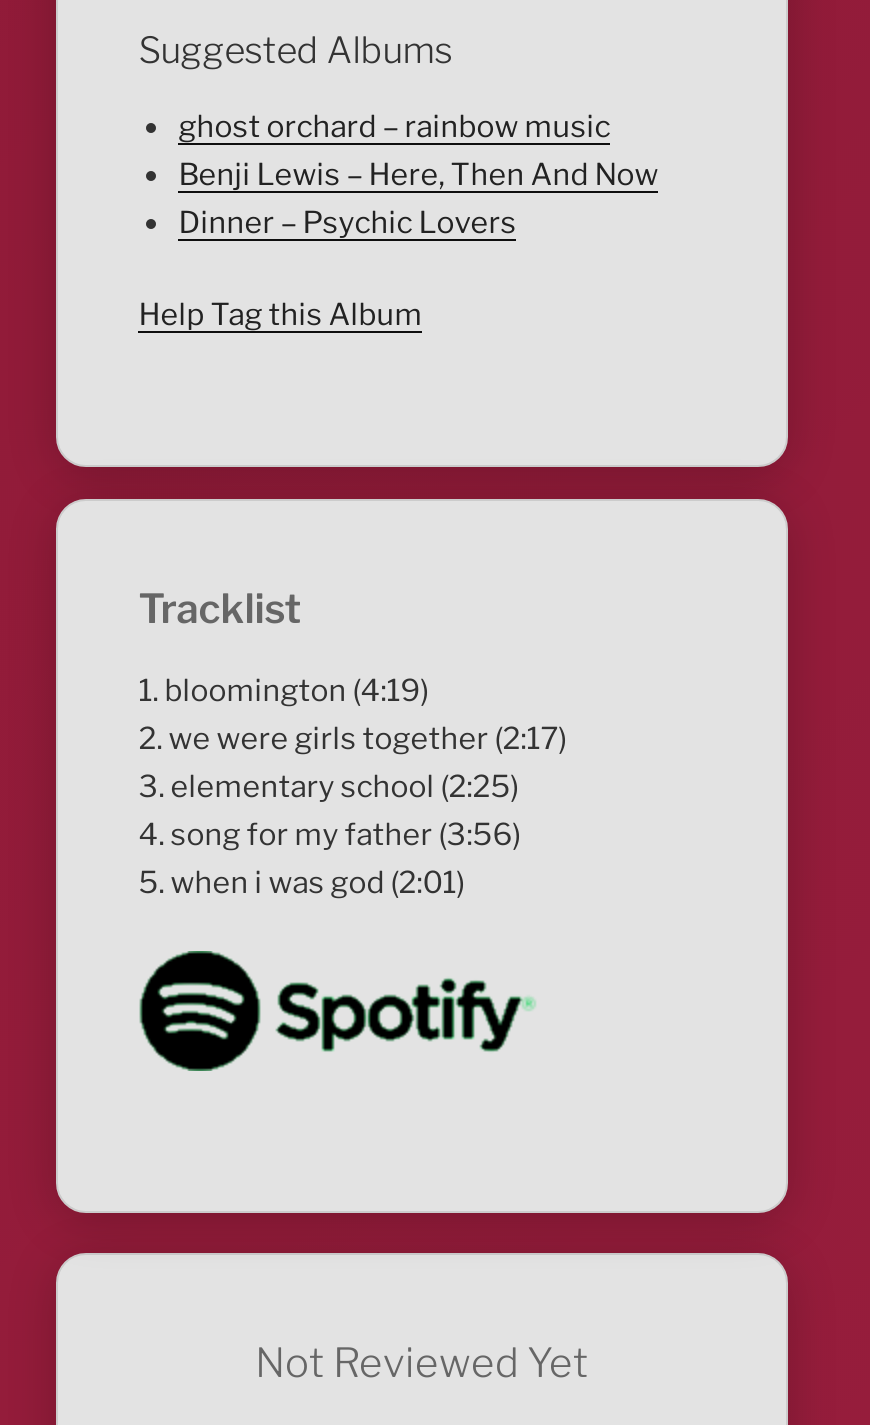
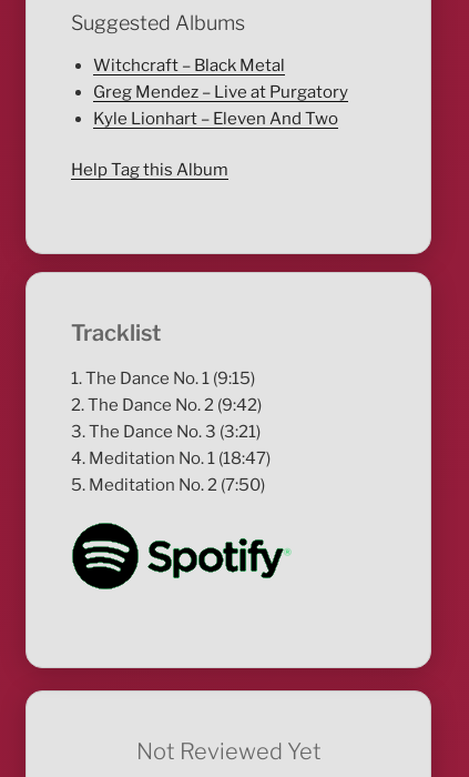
[178,109,658,241] ghost orchard – rainbow music | Benji Lewis – Here, Then And Now | Dinner – Psychic Lovers -> [93,55,348,129] Witchcraft – Black Metal | Greg Mendez – Live at Purgatory | Kyle Lionhart – Eleven And Two
[138,673,566,901] 1. bloomington (4:19) | 2. we were girls together (2:17) | 3. elementary school (2:25) | 4. song for my father (3:56) | 5. when i was god (2:01) -> [71,368,271,495] 1. The Dance No. 1 (9:15) | 2. The Dance No. 2 (9:42) | 3. The Dance No. 3 (3:21) | 4. Meditation No. 1 (18:47) | 5. Meditation No. 2 (7:50)

